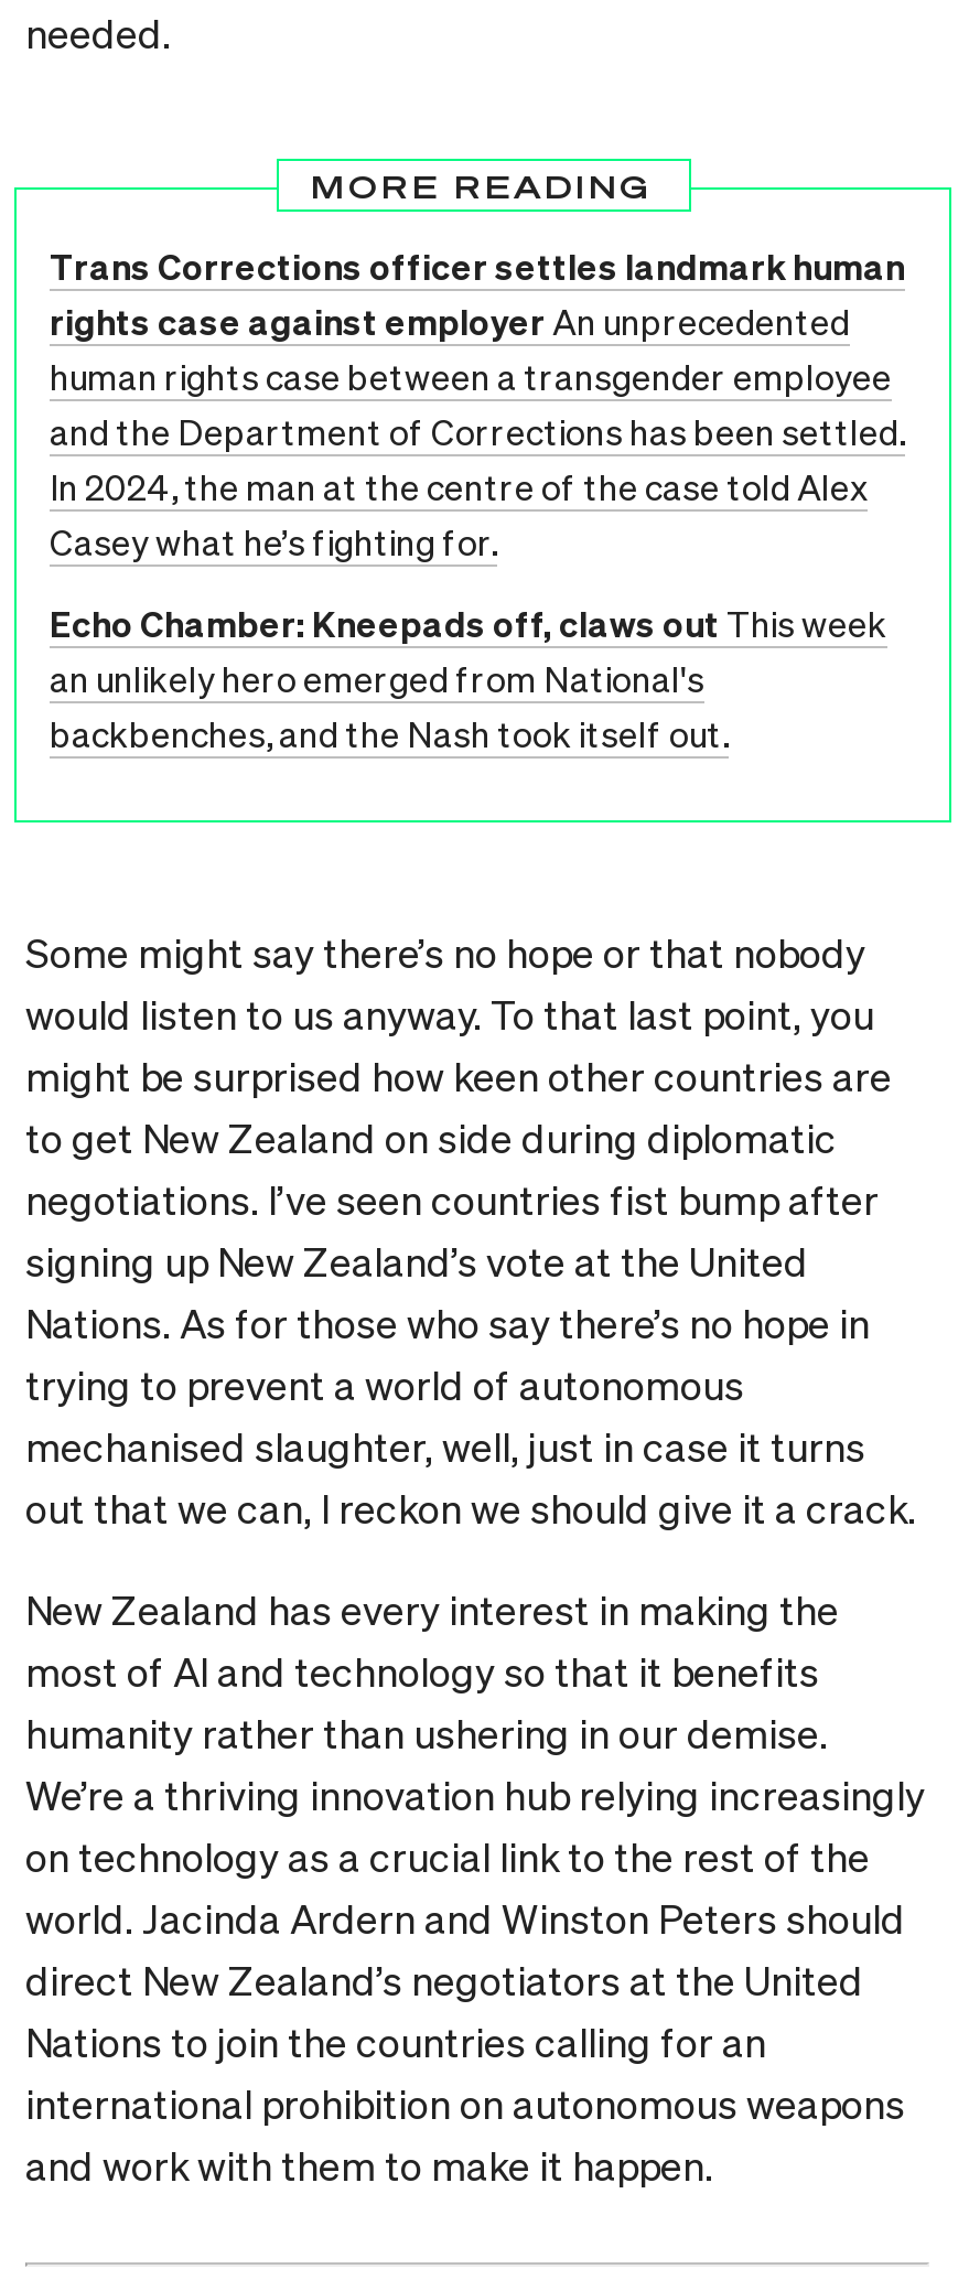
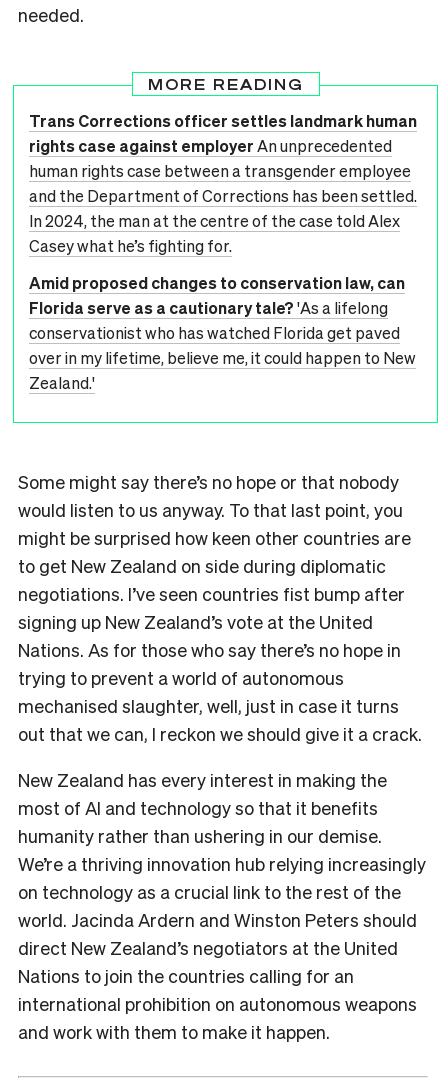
[50,600,887,756] Echo Chamber: Kneepads off, claws out This week | an unlikely hero emerged from National's | backbenches, and the Nash took itself out. -> [29,272,416,393] Amid proposed changes to conservation law, can | Florida serve as a cautionary tale? 'As a lifelong | conservationist who has watched Florida get paved | over in my lifetime, believe me, it could happen to New | Zealand.'

